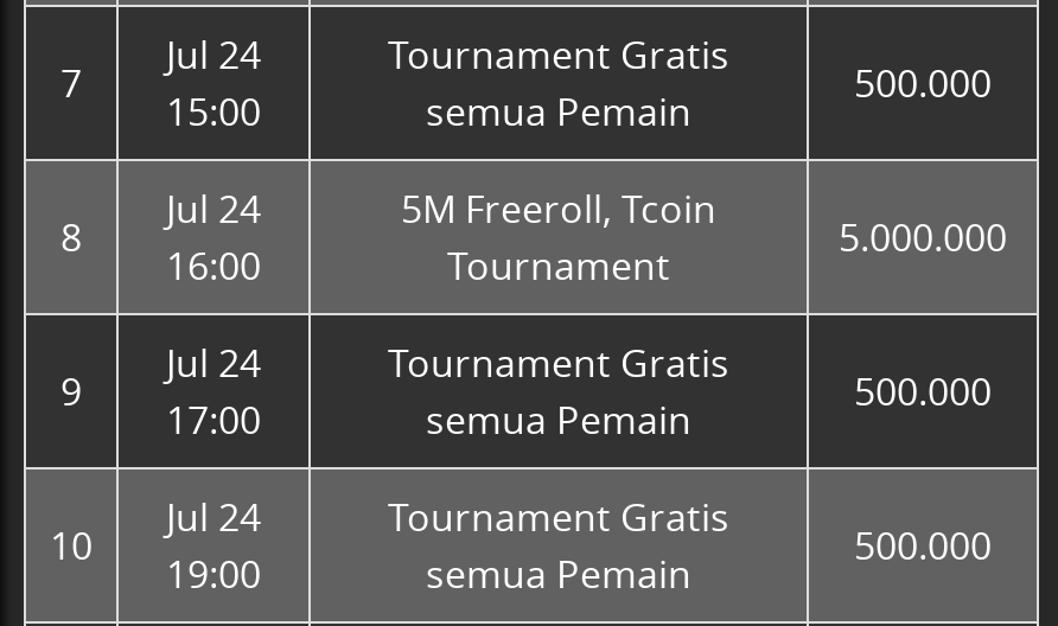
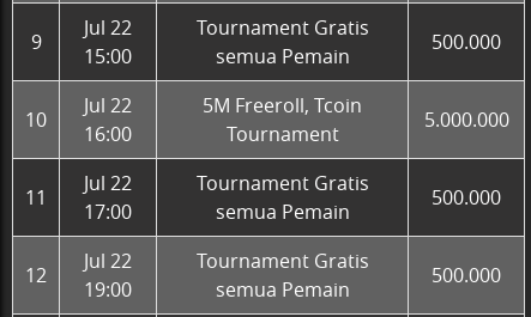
[166,28,261,81] Jul 24 -> [84,14,132,41] Jul 22
[60,57,82,109] 7 -> [31,29,41,55] 9
[166,183,261,235] Jul 24 -> [84,92,132,118] Jul 22
[60,211,82,263] 8 -> [25,106,47,133] 10
[166,337,261,389] Jul 24 -> [84,170,132,196] Jul 22
[60,365,82,417] 9 -> [25,184,47,211] 11
[166,491,261,543] Jul 24 -> [84,248,132,274] Jul 22
[50,519,93,571] 10 -> [25,262,47,288] 12

